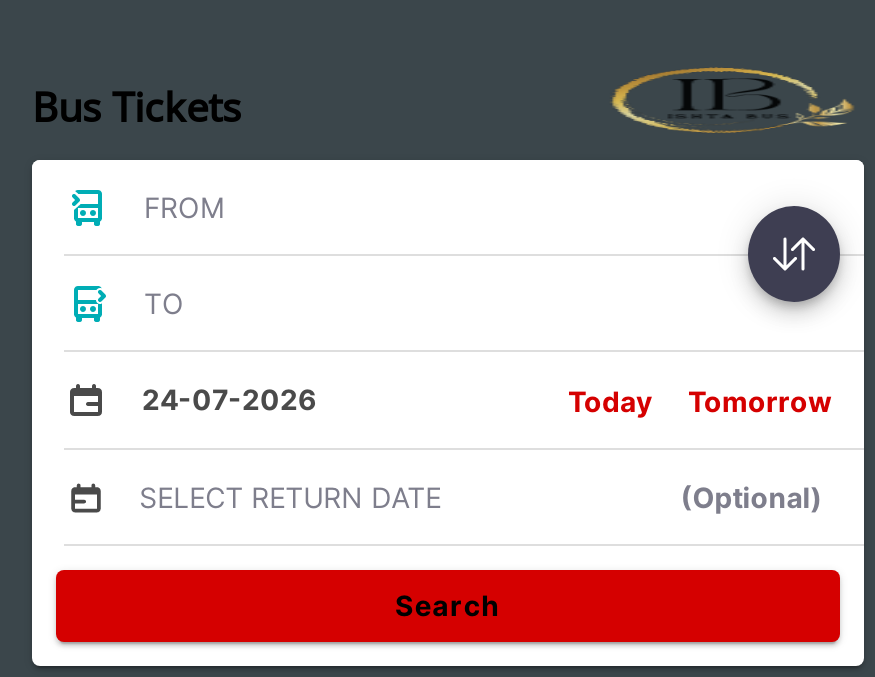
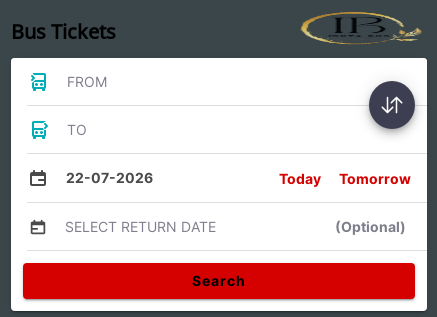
[142,382,316,416] 24-07-2026 -> [66,169,153,186] 22-07-2026

